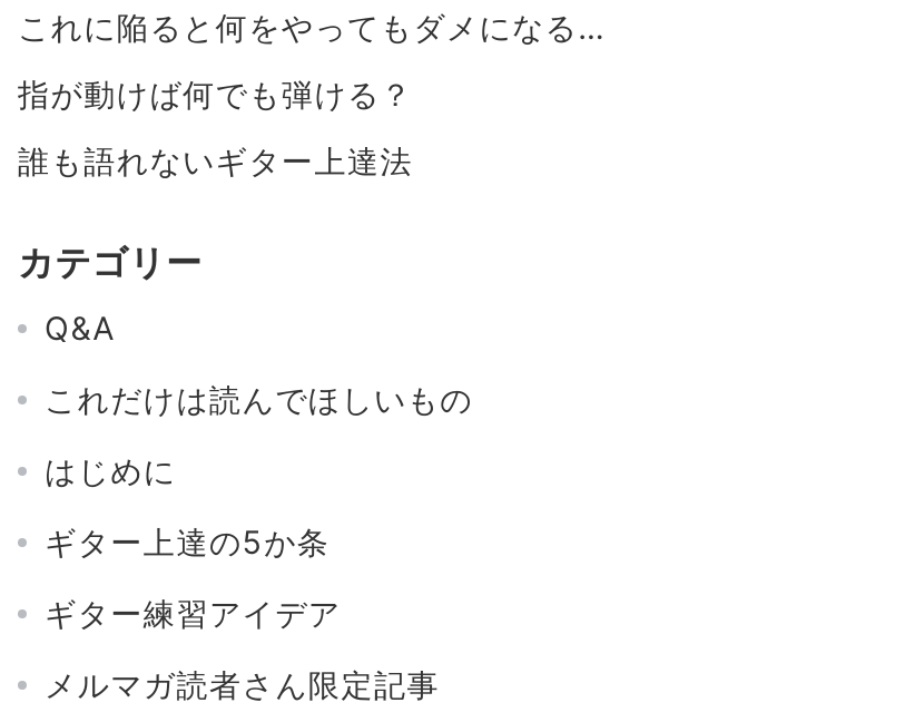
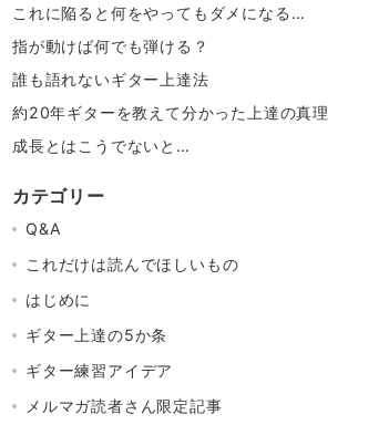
none -> [12,103,329,156] 約20年ギターを教えて分かった上達の真理 | 成長とはこうでないと…

